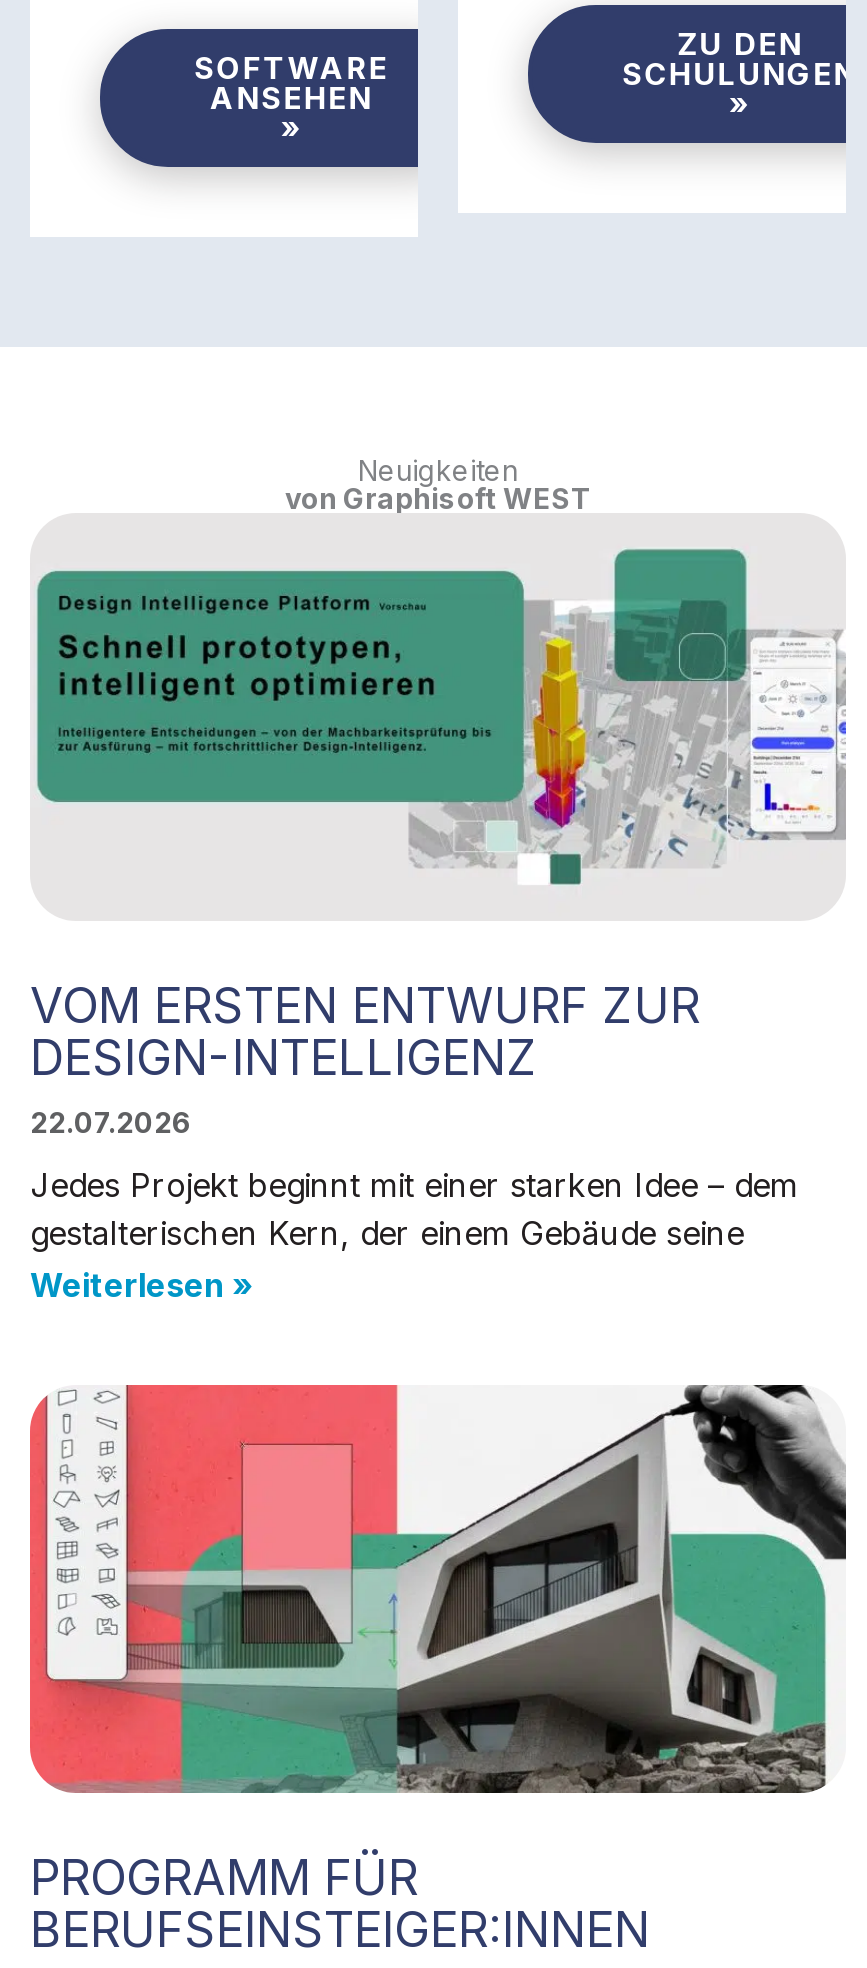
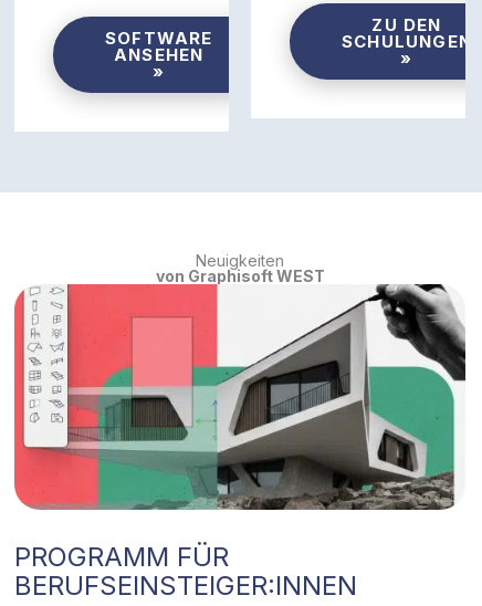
[30,546,846,1305] [image] | VOM ERSTEN ENTWURF ZUR | DESIGN-INTELLIGENZ | 22.07.2026 | Jedes Projekt beginnt mit einer starken Idee – dem | gestalterischen Kern, der einem Gebäude seine | Weiterlesen » -> none

